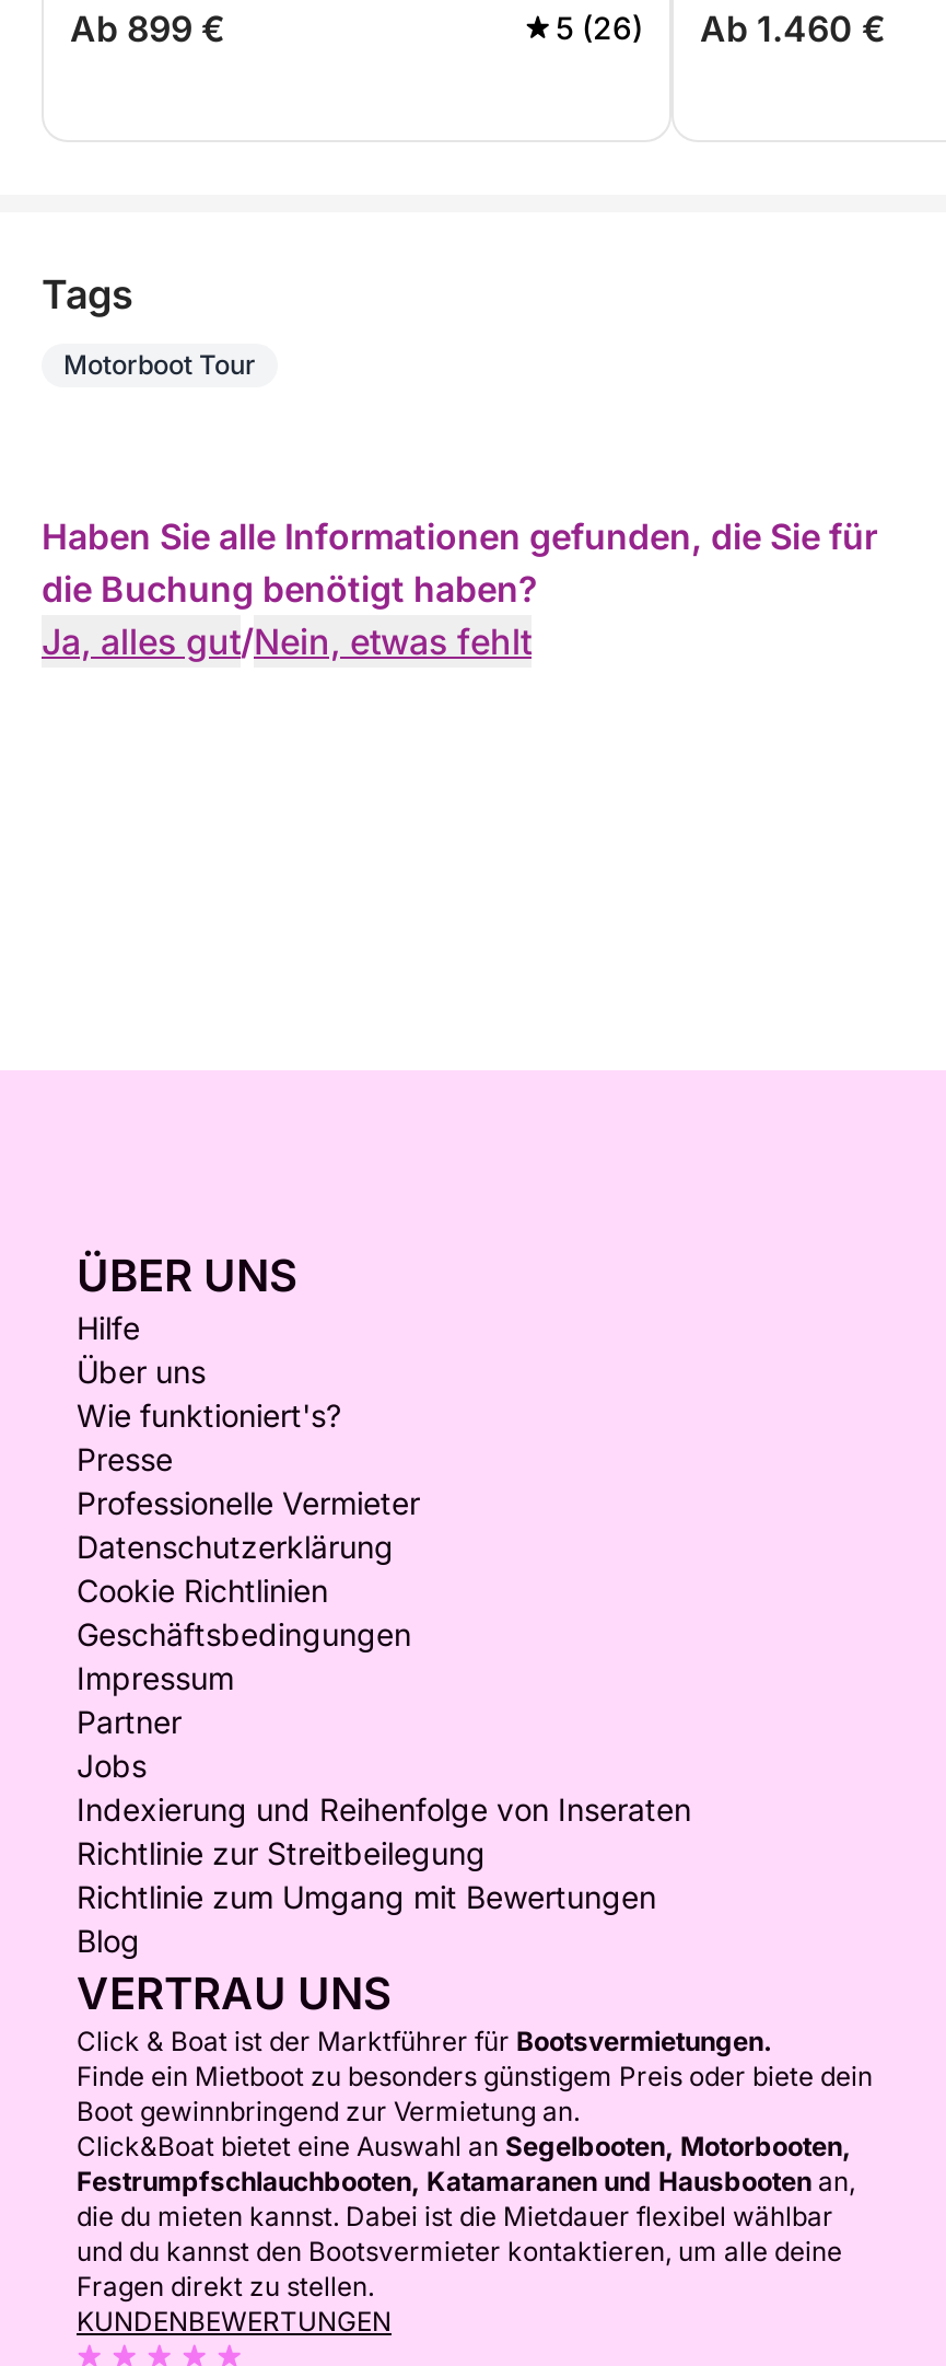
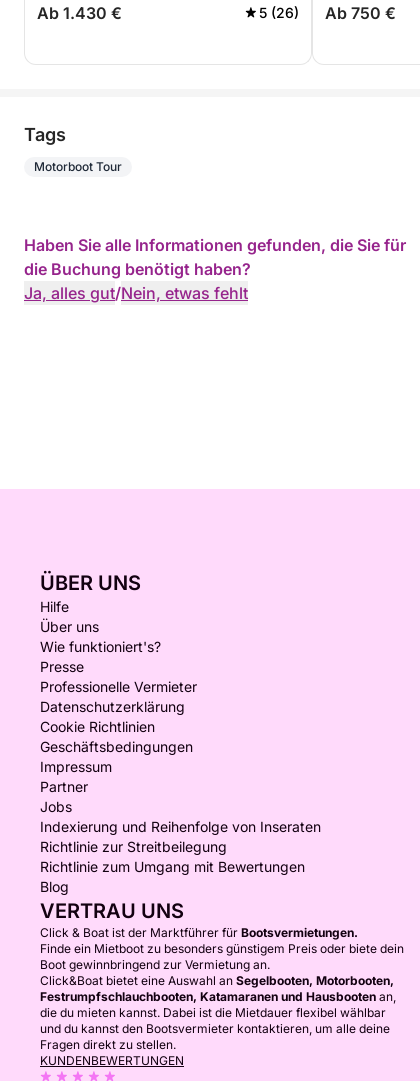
[70,7,225,50] Ab 899 € -> [37,3,122,23] Ab 1.430 €
[556,7,886,50] 5 (26) Ab 1.460 € -> [259,3,396,23] 5 (26) Ab 750 €

